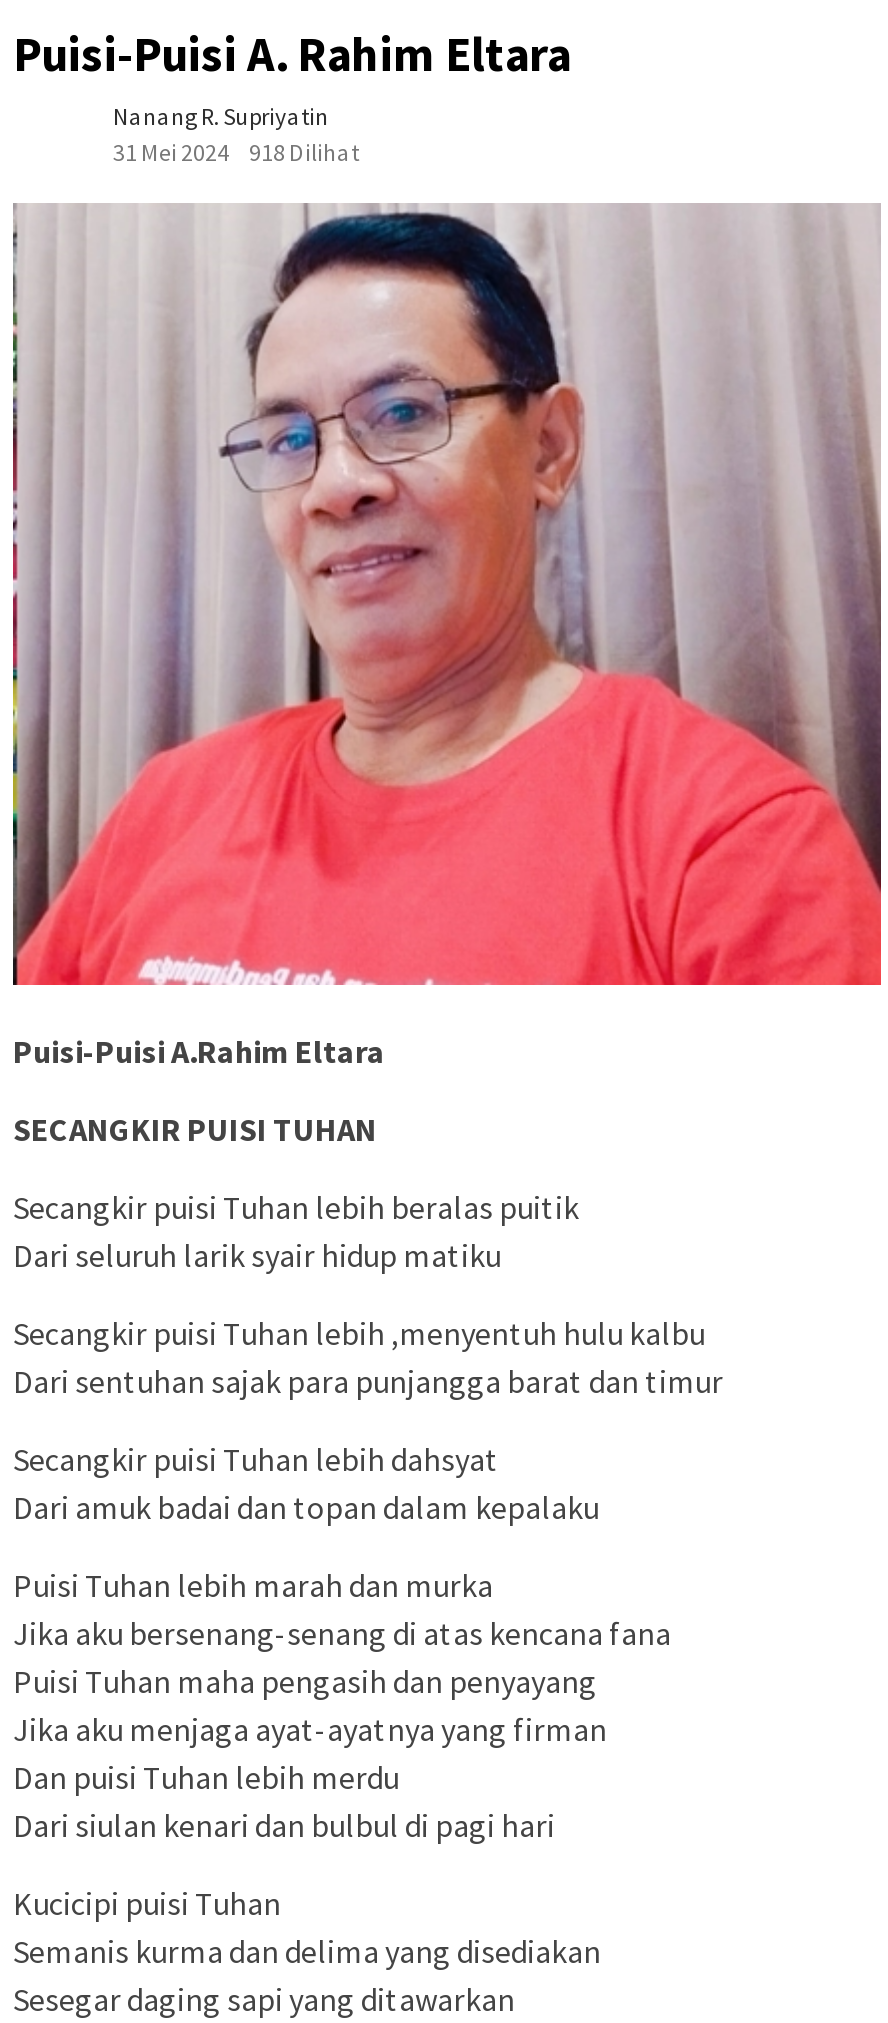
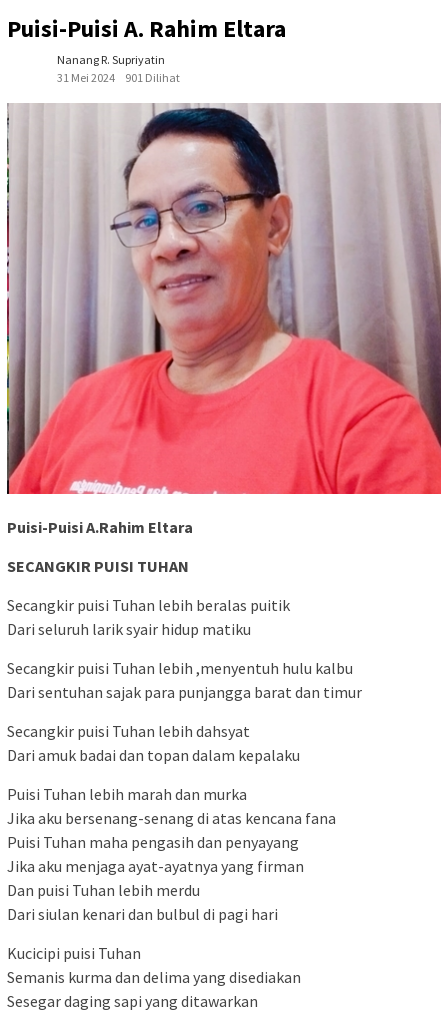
[113,138,359,168] 31 Mei 2024 918 Dilihat -> [57,70,180,85] 31 Mei 2024 901 Dilihat

